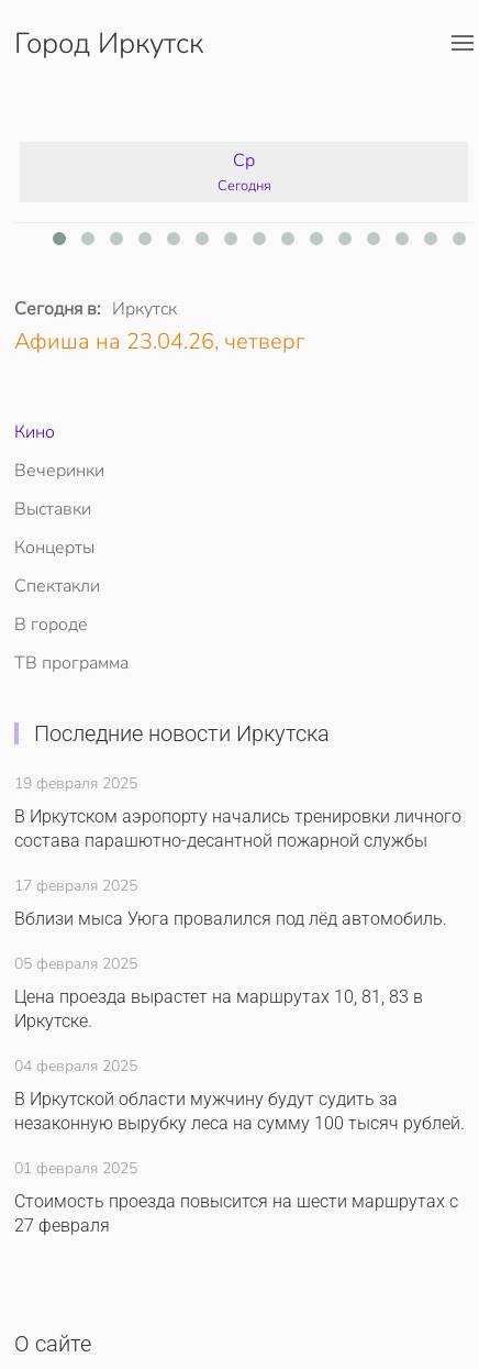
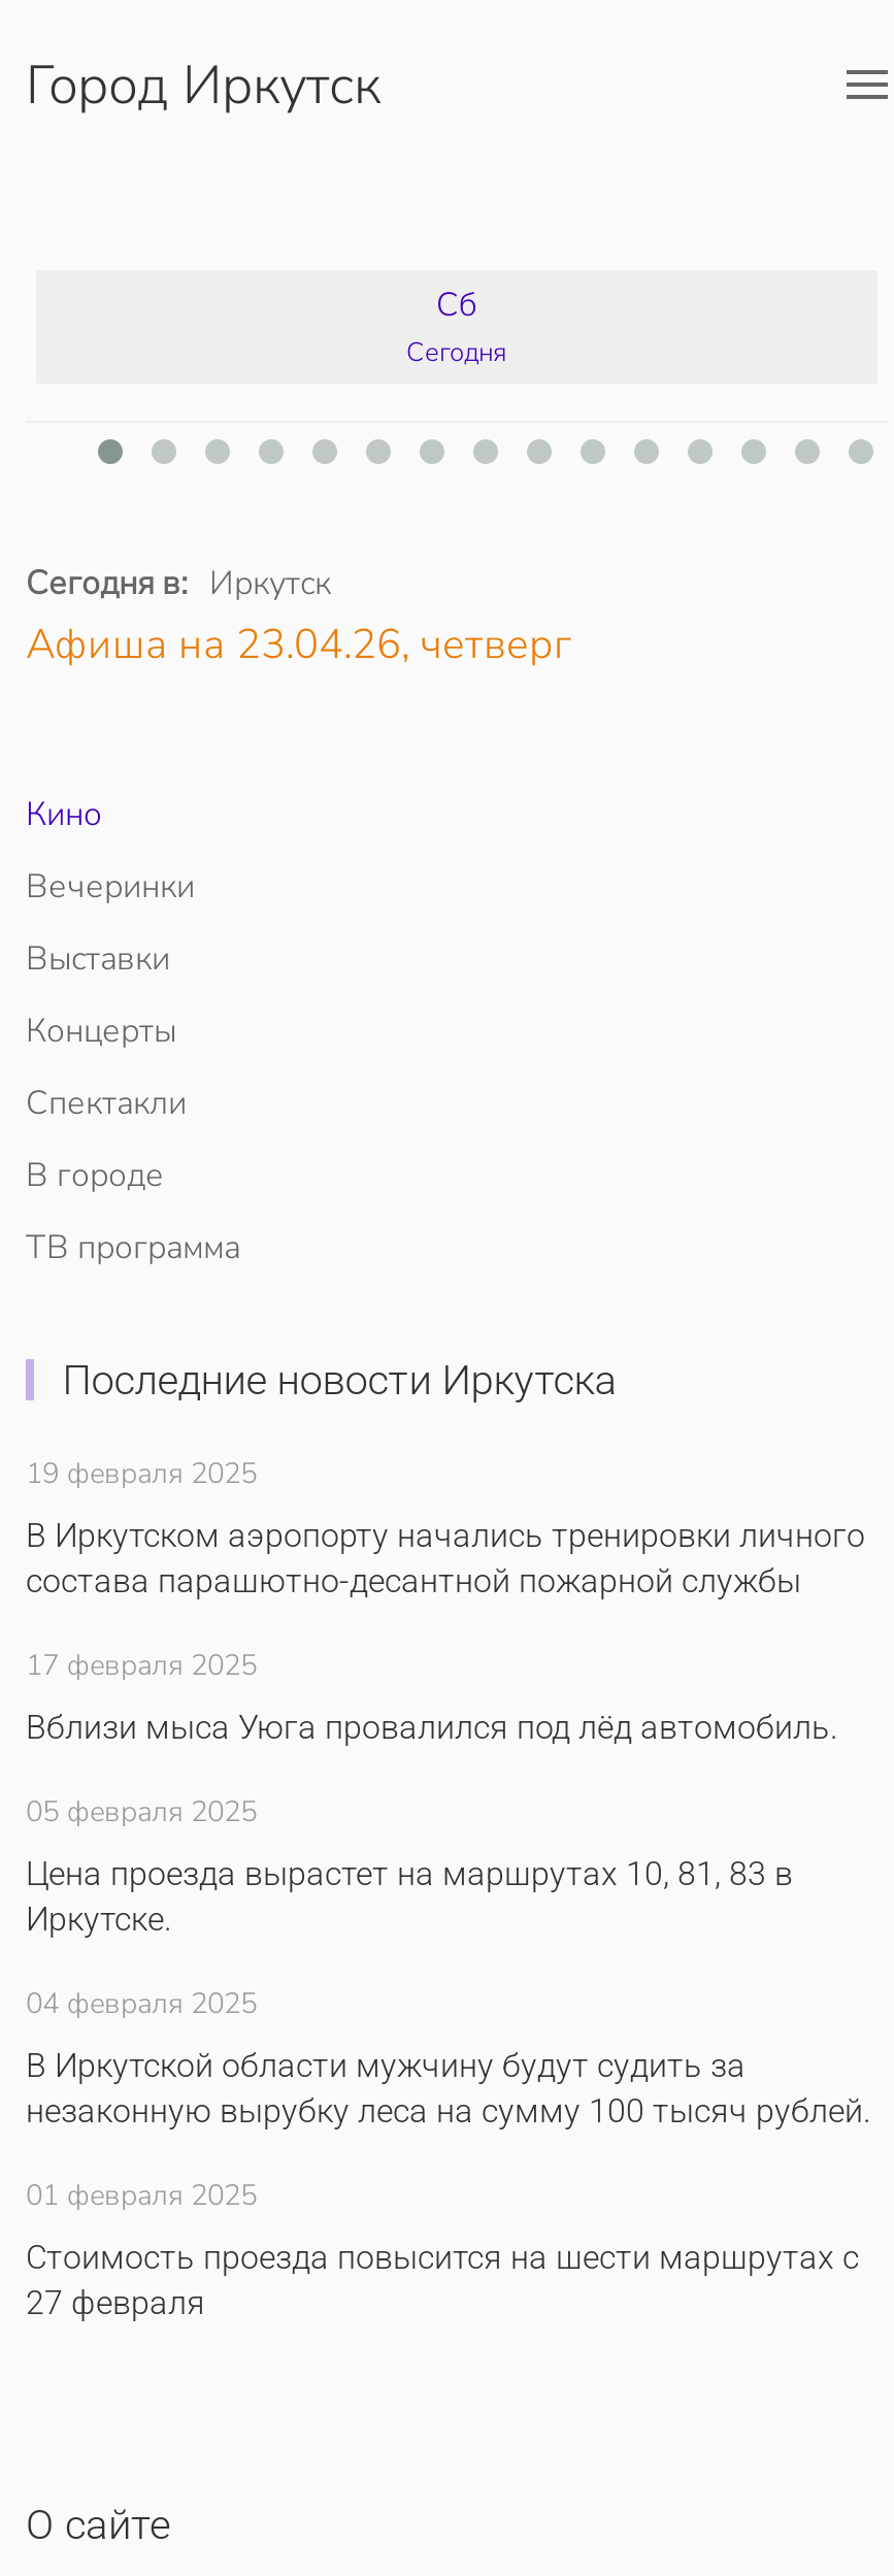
[233,148,255,173] Ср -> [436,283,477,328] Сб

